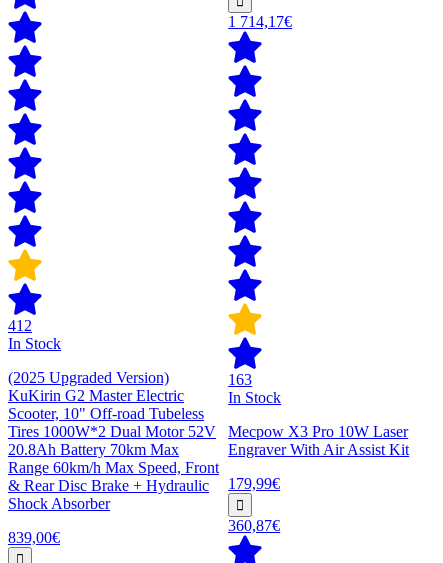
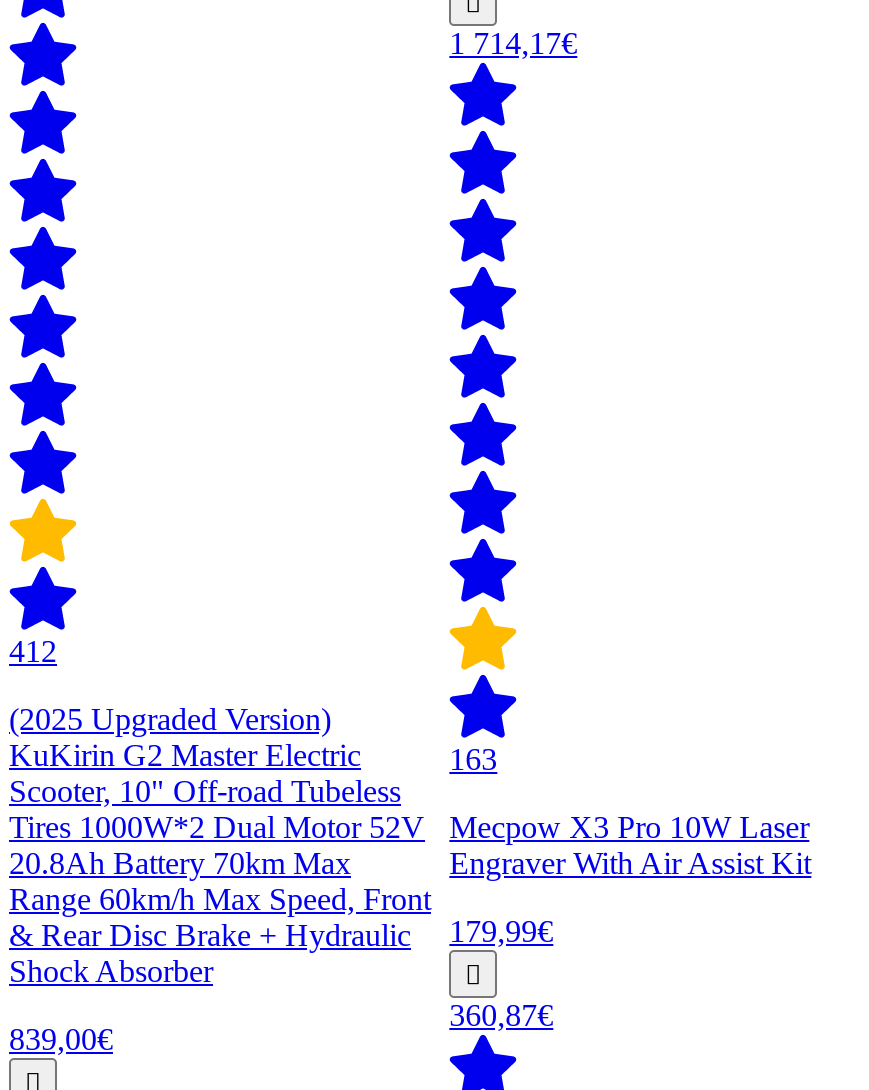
[8,335,61,352] In Stock -> none
[228,389,281,406] In Stock -> none

